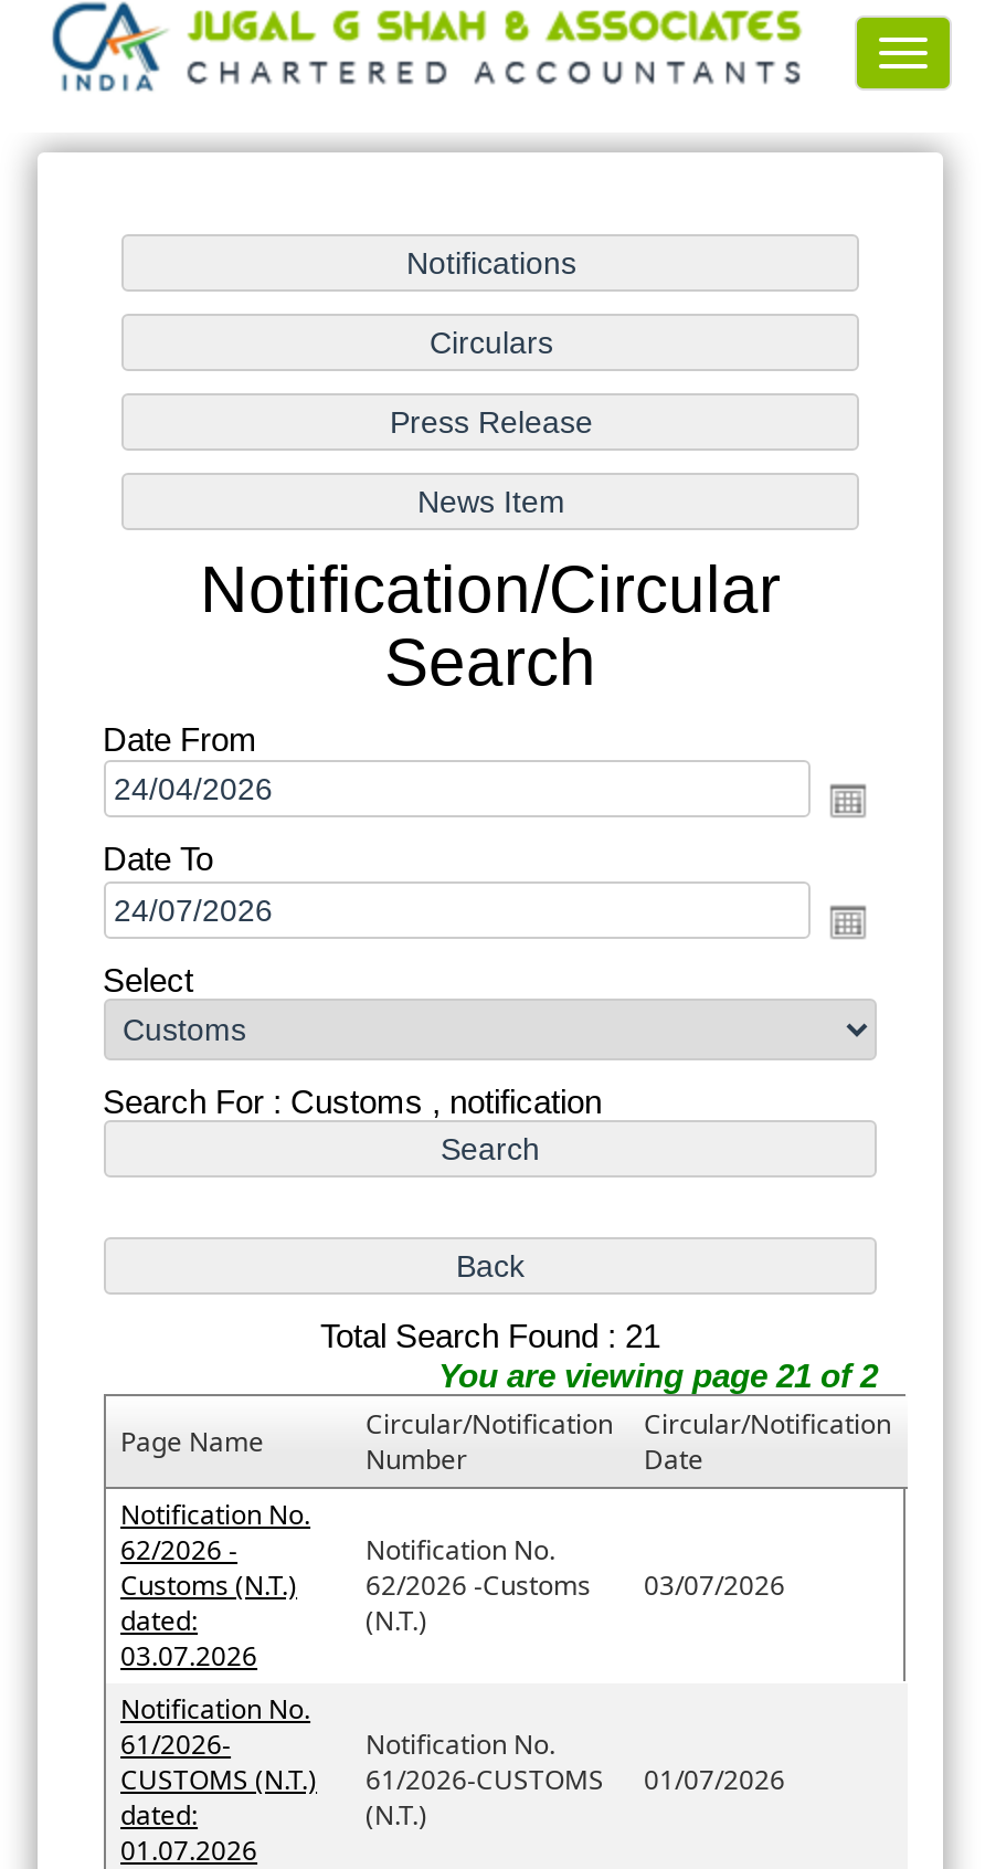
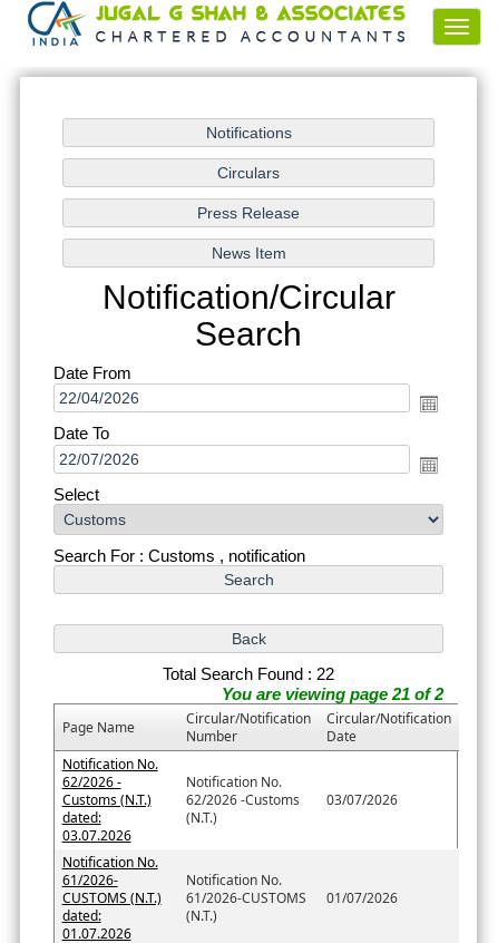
[320,1316,660,1353] Total Search Found : 21 -> [163,664,334,683] Total Search Found : 22

